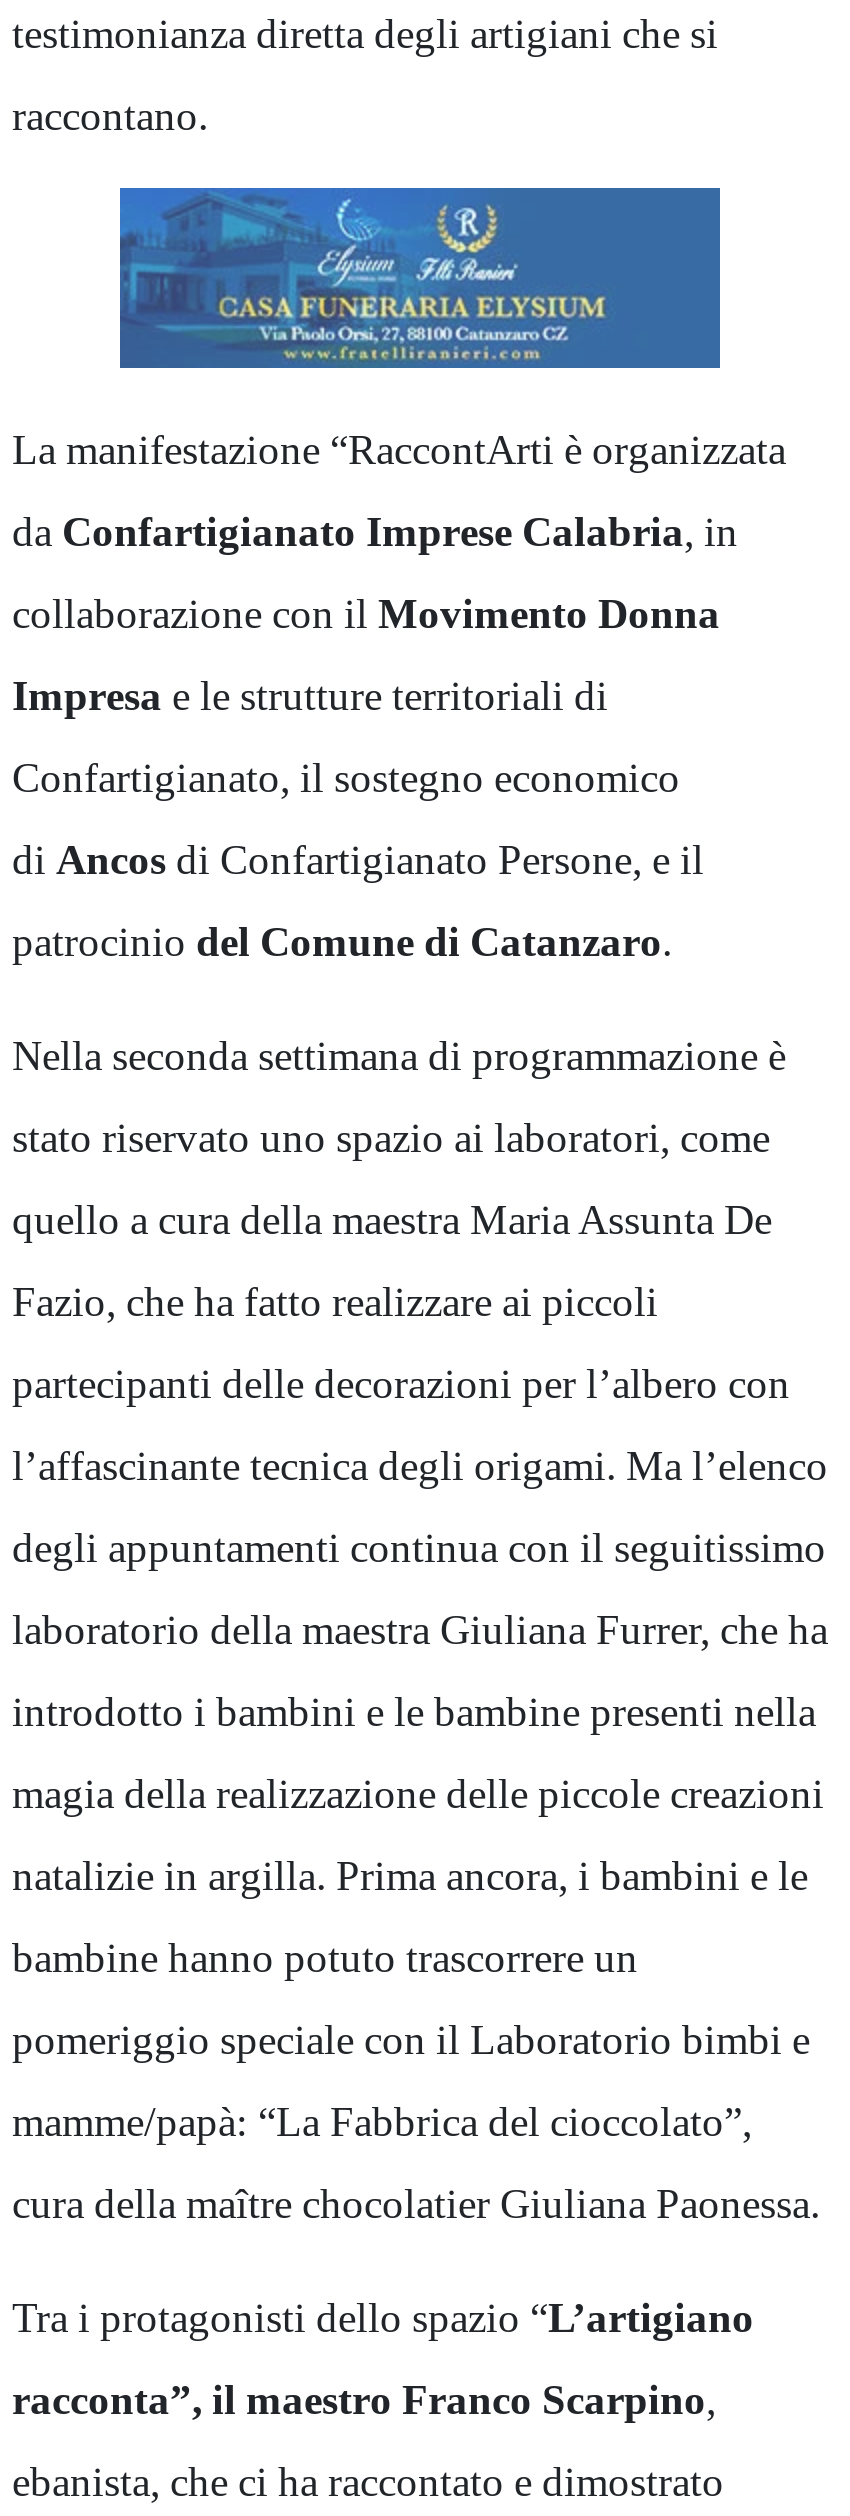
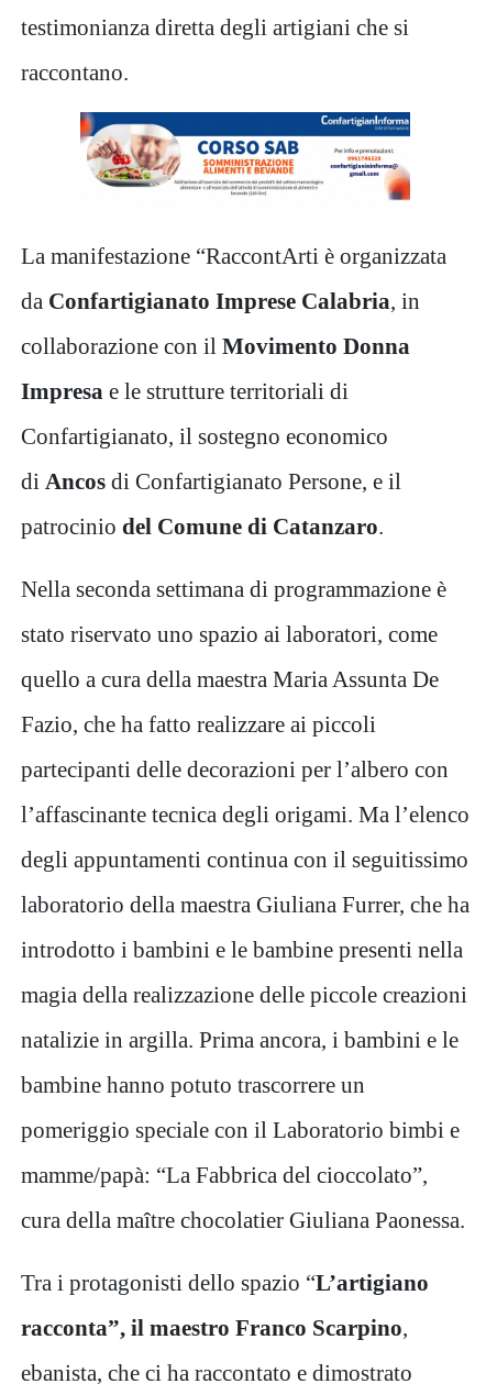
[118,188,722,370] [image] -> [79,112,411,211] [image]

